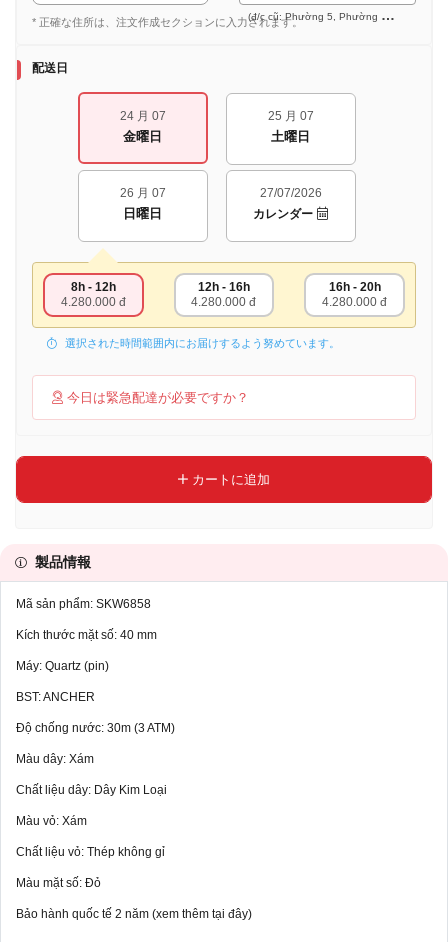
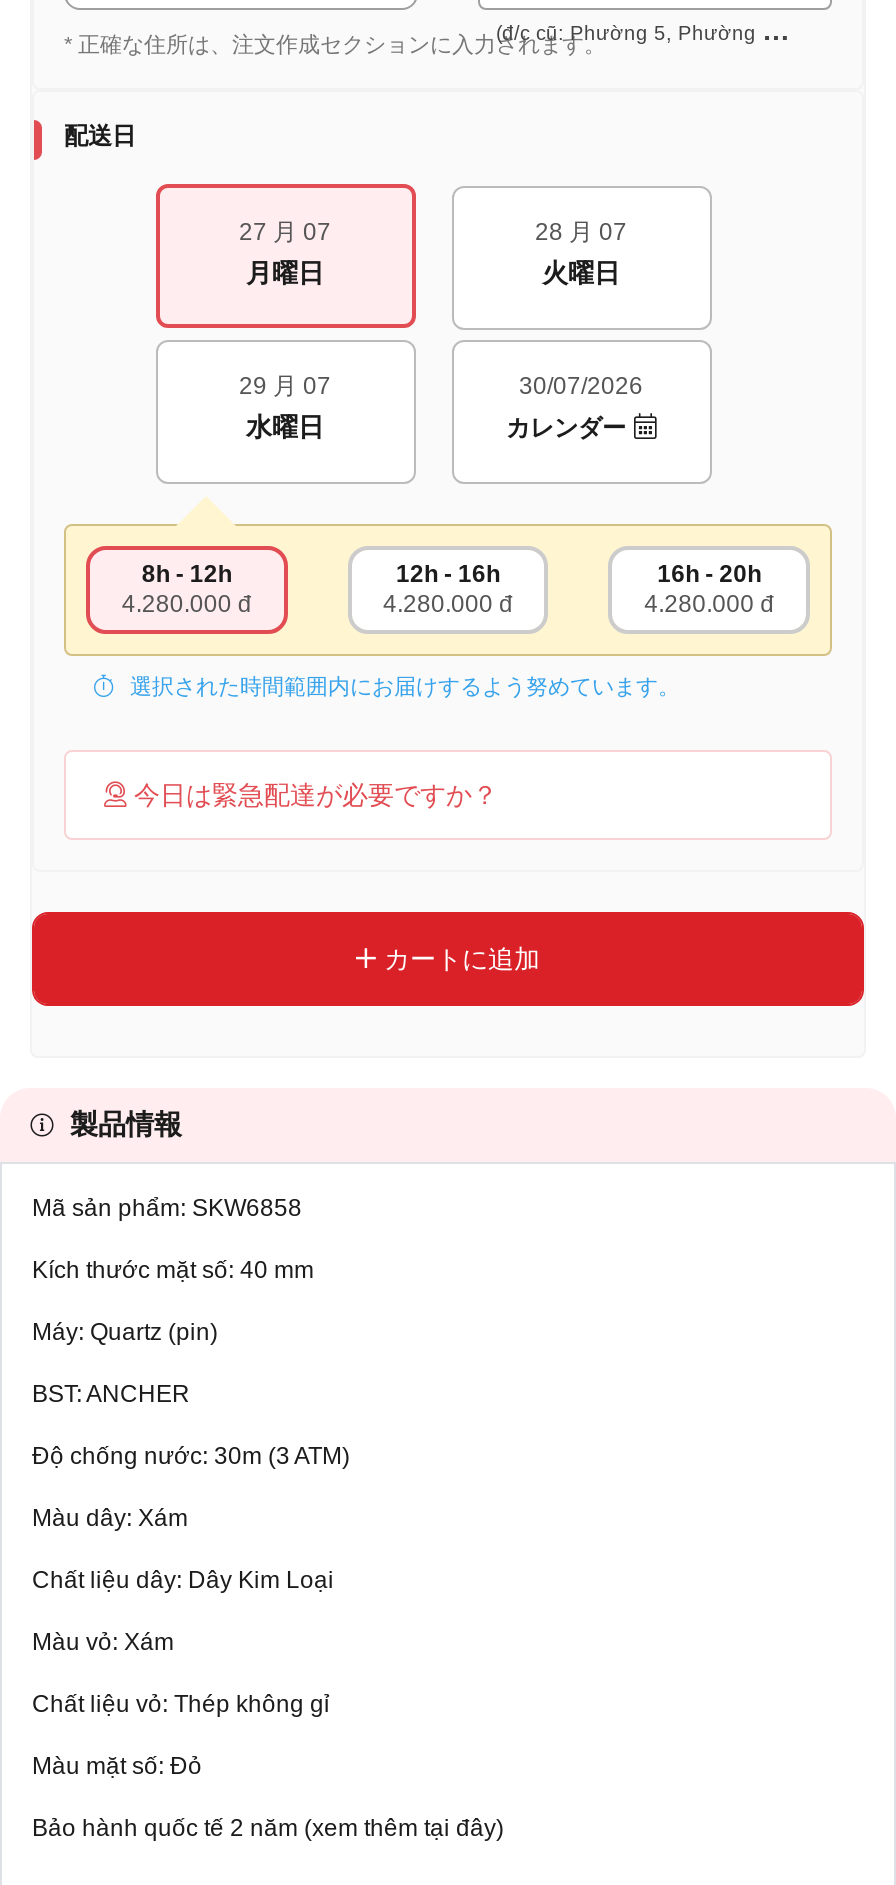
[119,109,165,123] 24 月 07 -> [239,218,331,246] 27 月 07
[267,109,313,123] 25 月 07 -> [535,218,627,246] 28 月 07
[123,129,162,144] 金曜日 -> [246,258,324,288] 月曜日
[271,129,310,144] 土曜日 -> [542,258,620,288] 火曜日
[119,186,165,200] 26 月 07 -> [239,372,331,400] 29 月 07
[259,186,321,200] 27/07/2026 -> [519,372,643,400] 30/07/2026
[123,206,162,221] 日曜日 -> [246,412,324,442] 水曜日

